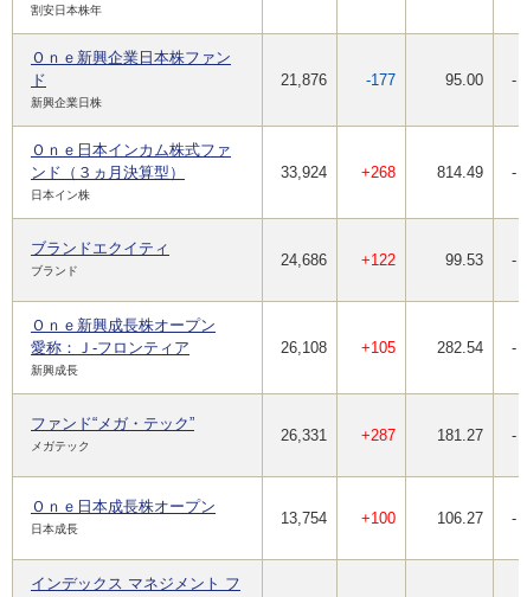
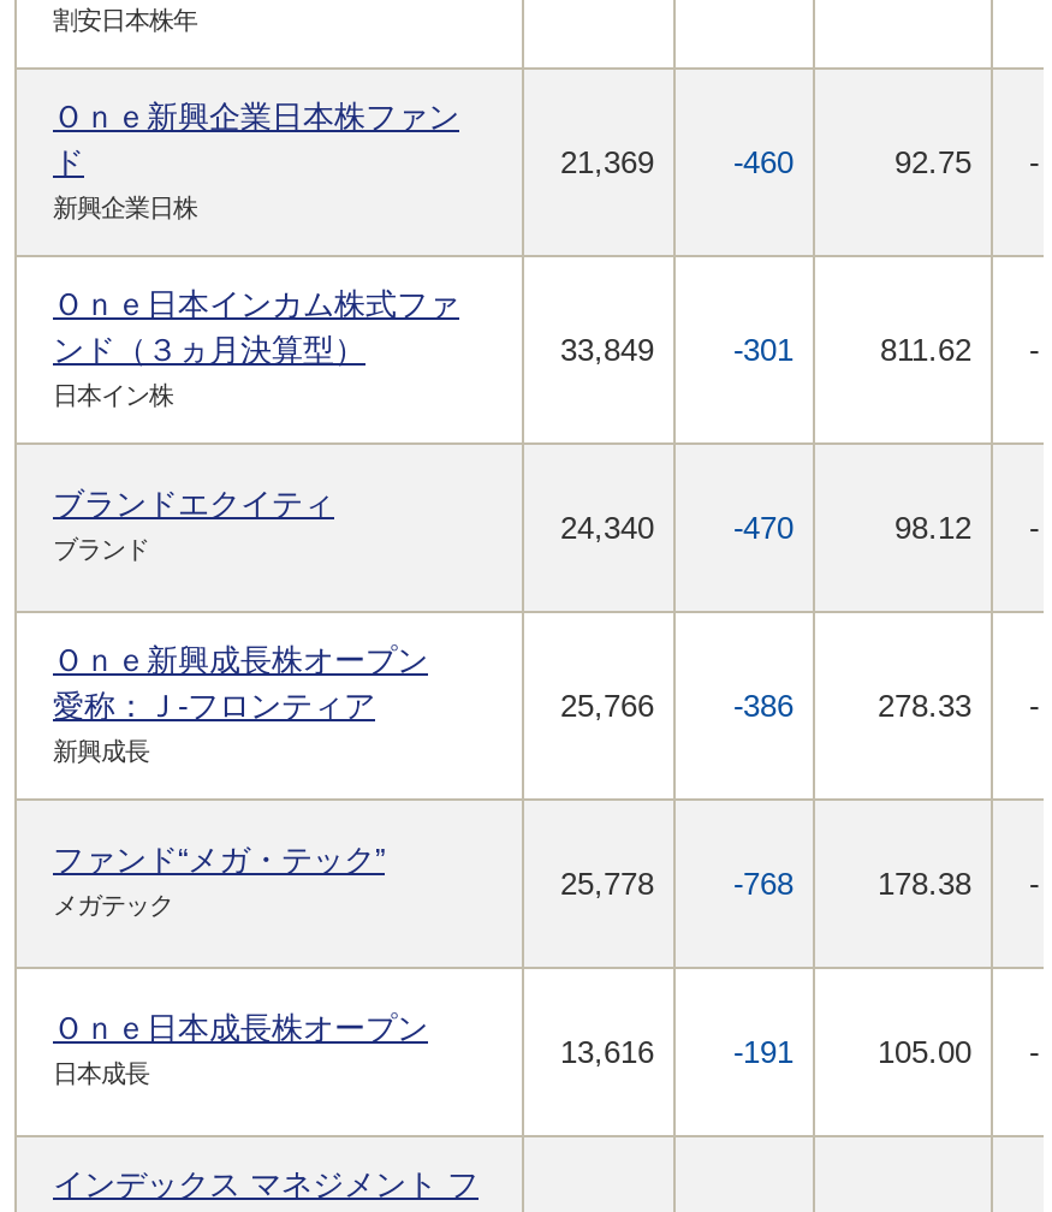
[281,71,327,89] 21,876 -> [560,145,654,181] 21,369
[366,71,396,89] -177 -> [733,145,794,181] -460
[445,71,483,89] 95.00 -> [895,145,971,181] 92.75
[281,164,327,182] 33,924 -> [560,333,654,369] 33,849
[361,164,396,182] +268 -> [733,333,794,369] -301
[437,164,483,182] 814.49 -> [880,333,971,369] 811.62
[281,251,327,269] 24,686 -> [560,511,654,547] 24,340
[361,251,396,269] +122 -> [733,511,794,547] -470
[445,251,483,269] 99.53 -> [895,511,971,547] 98.12
[281,339,327,357] 26,108 -> [560,688,654,725] 25,766
[361,339,396,357] +105 -> [733,688,794,725] -386
[437,339,483,357] 282.54 -> [878,688,971,725] 278.33
[281,427,327,445] 26,331 -> [560,866,654,903] 25,778
[361,427,396,445] +287 -> [733,866,794,903] -768
[437,427,483,445] 181.27 -> [878,866,971,903] 178.38
[281,510,327,527] 13,754 -> [560,1035,654,1071] 13,616
[361,510,396,527] +100 -> [733,1035,794,1071] -191
[437,510,483,527] 106.27 -> [878,1035,971,1071] 105.00

